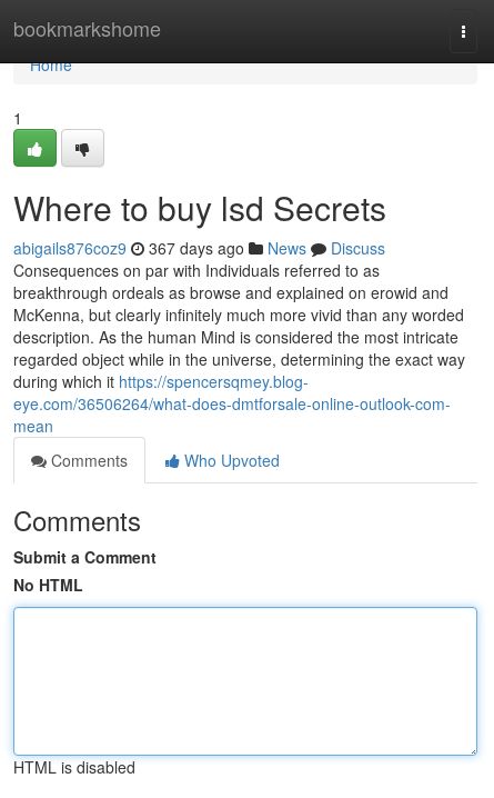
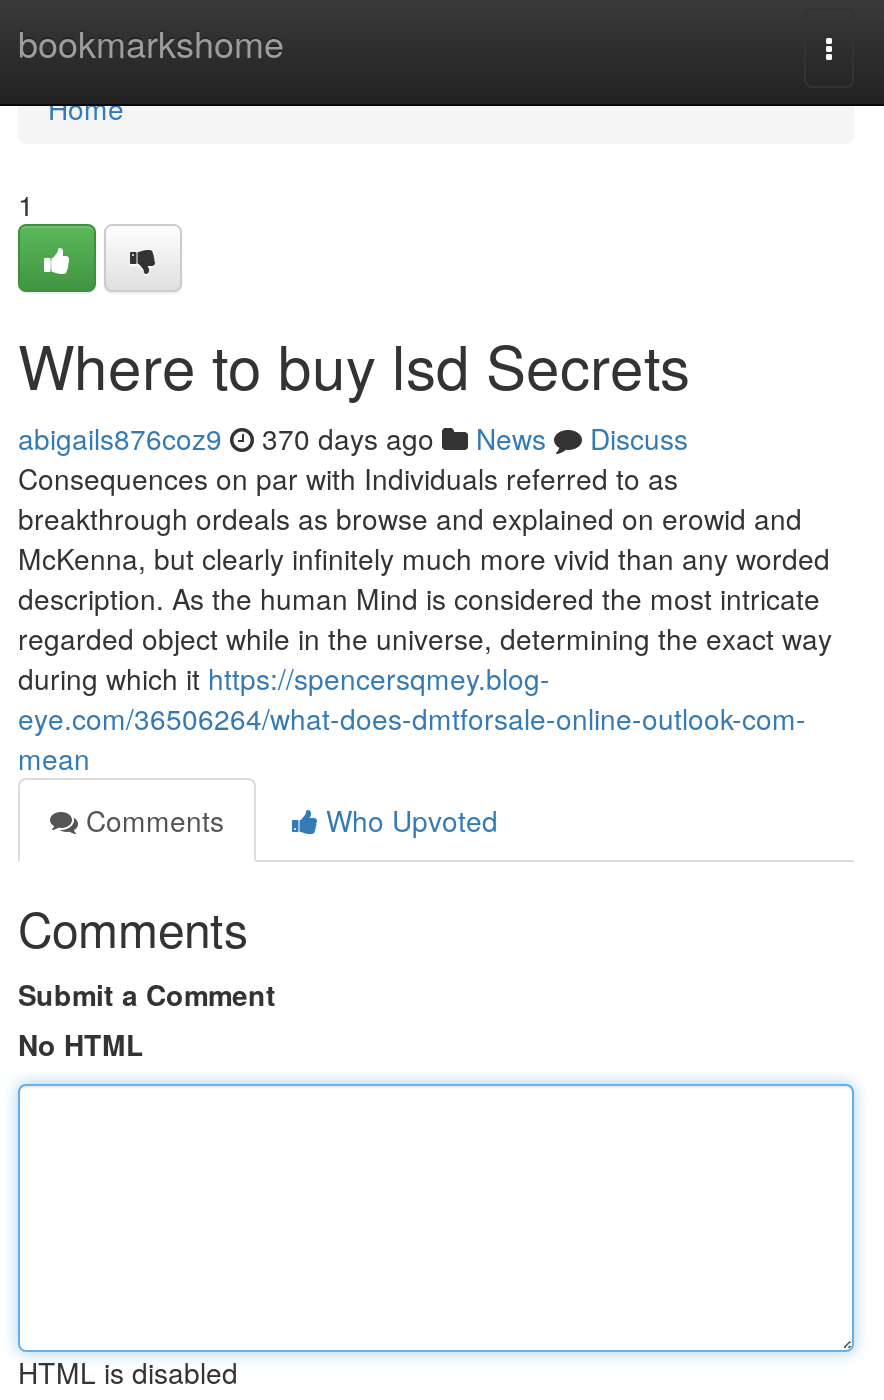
[13,237,385,259] abigails876coz9 367 days ago News Discuss -> [18,418,688,458] abigails876coz9 370 days ago News Discuss

